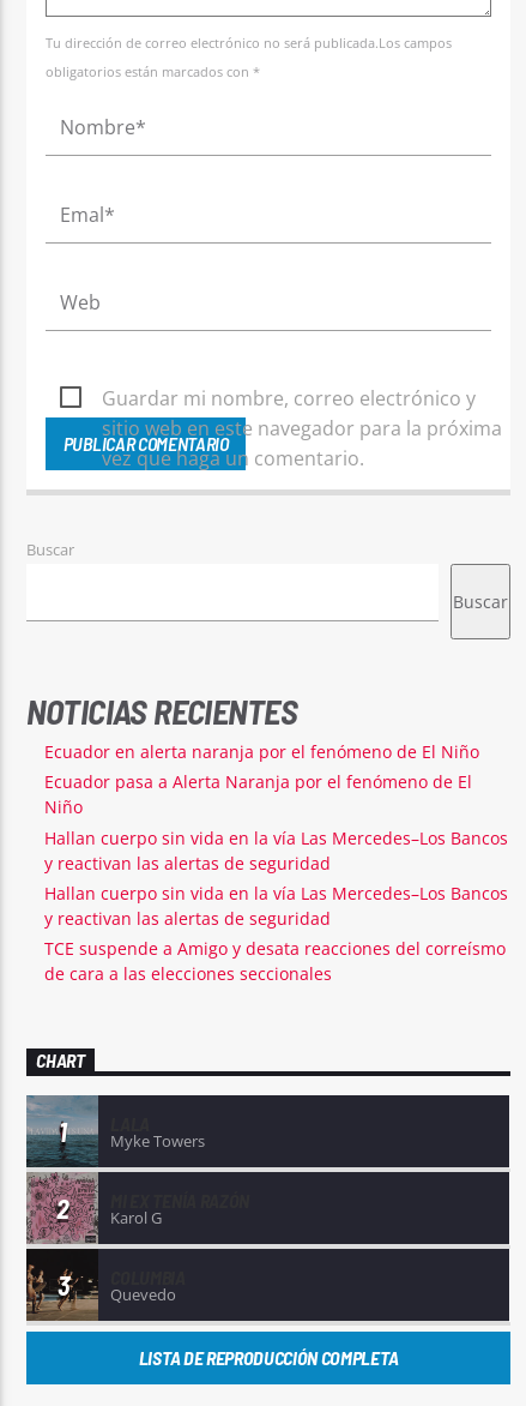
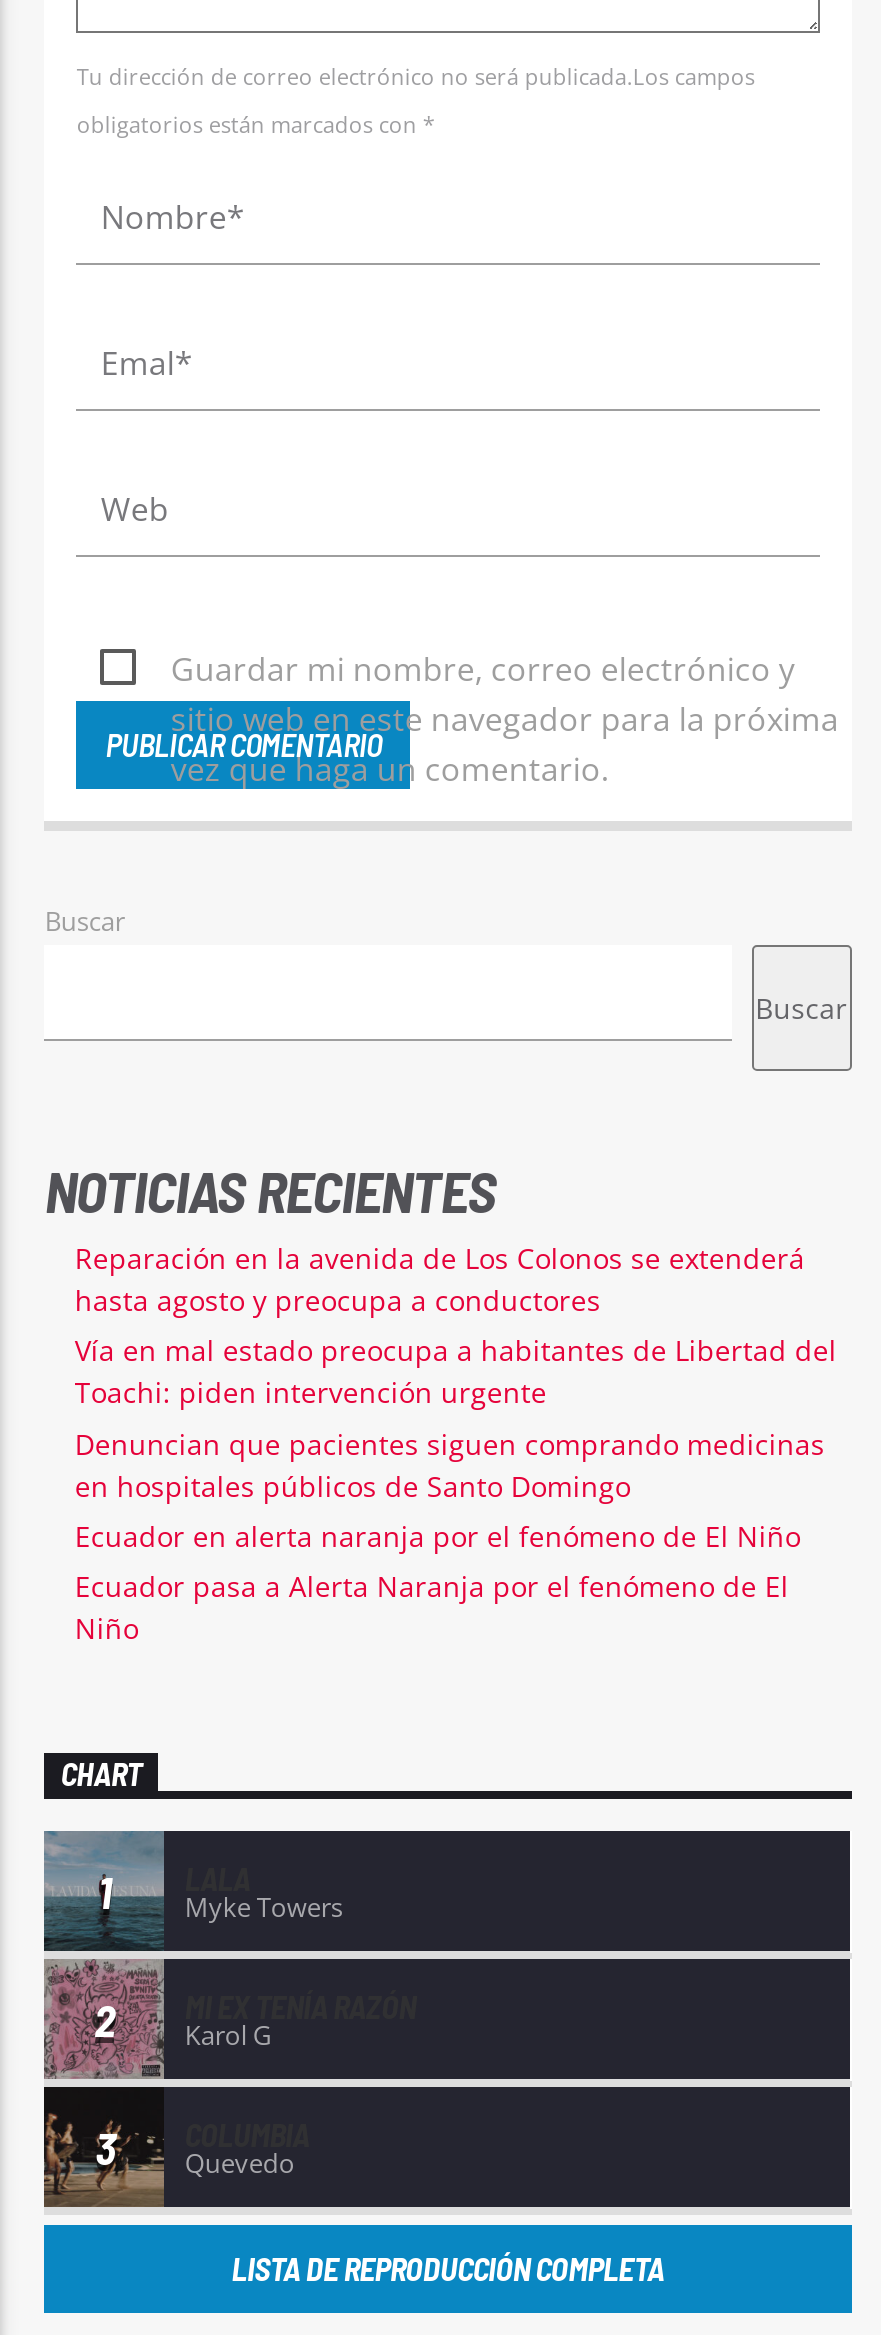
none -> [75,1239,837,1504] Reparación en la avenida de Los Colonos se extenderá | hasta agosto y preocupa a conductores | Vía en mal estado preocupa a habitantes de Libertad del | Toachi: piden intervención urgente | Denuncian que pacientes siguen comprando medicinas | en hospitales públicos de Santo Domingo
moved [45,740,480,819] -> [75,1517,801,1647]: Ecuador en alerta naranja por el fenómeno de El Niño | Ecuador pasa a Alerta Naranja por el fenómeno de El | Niño
[45,826,509,985] Hallan cuerpo sin vida en la vía Las Mercedes–Los Bancos | y reactivan las alertas de seguridad | Hallan cuerpo sin vida en la vía Las Mercedes–Los Bancos | y reactivan las alertas de seguridad | TCE suspende a Amigo y desata reacciones del correísmo | de cara a las elecciones seccionales -> none

